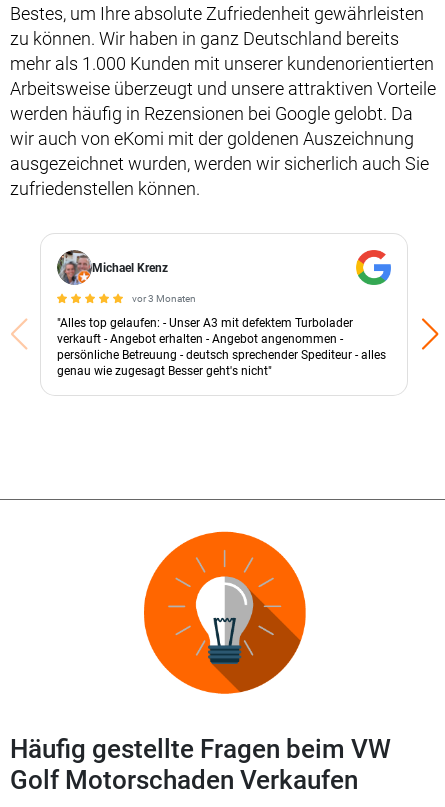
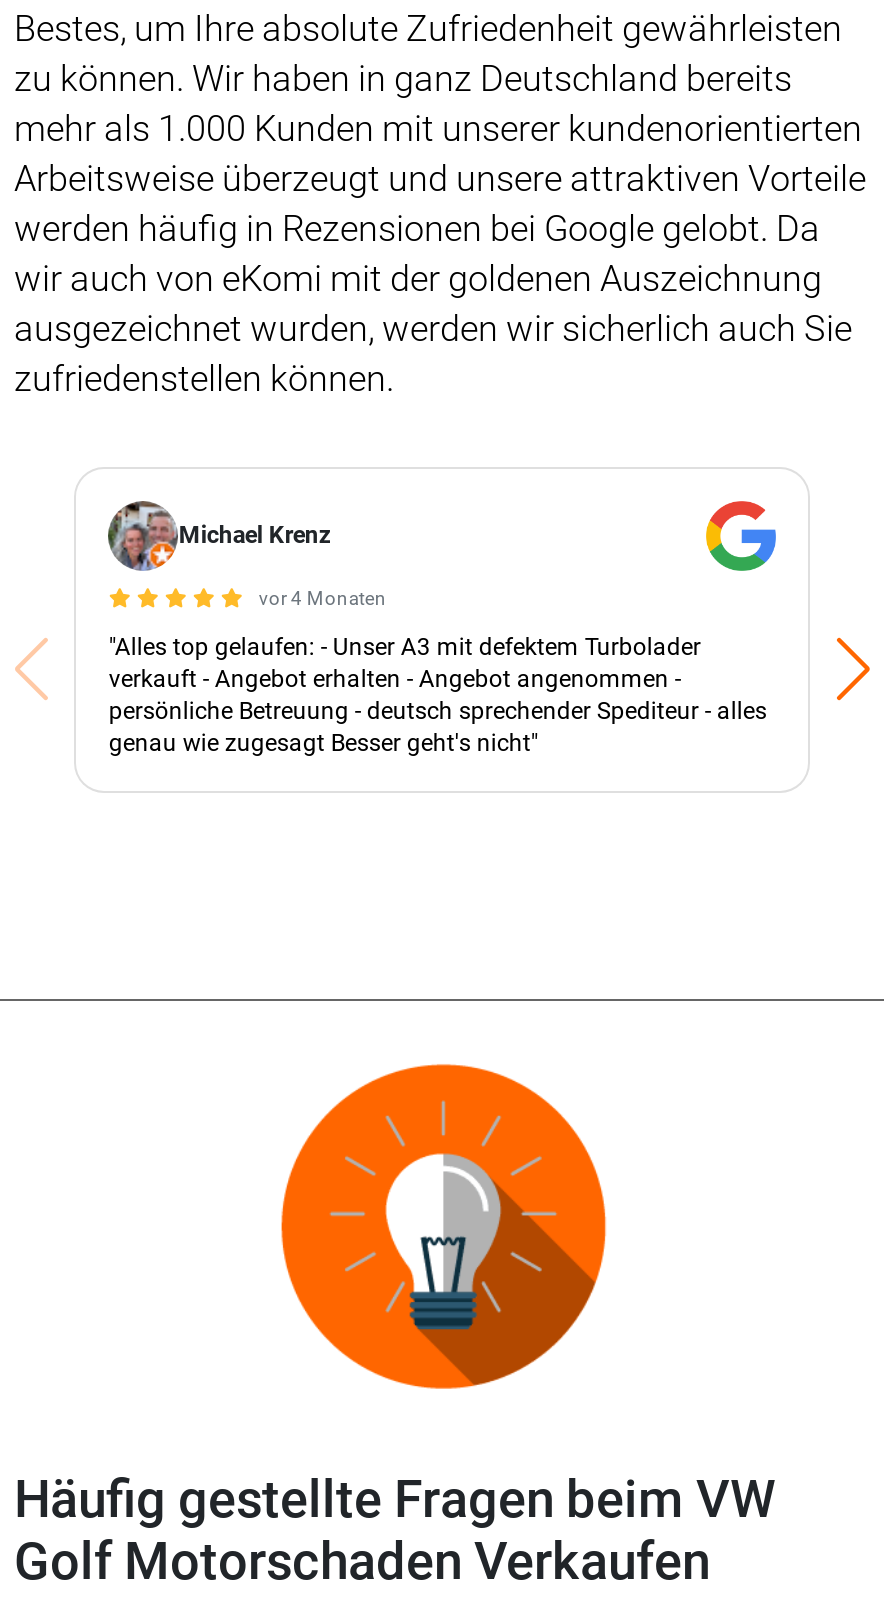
[132,293,196,304] vor 3 Monaten -> [259,586,387,608] vor 4 Monaten

